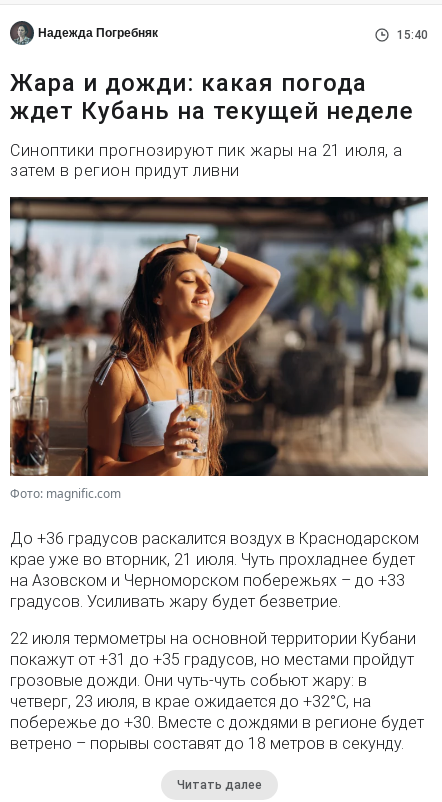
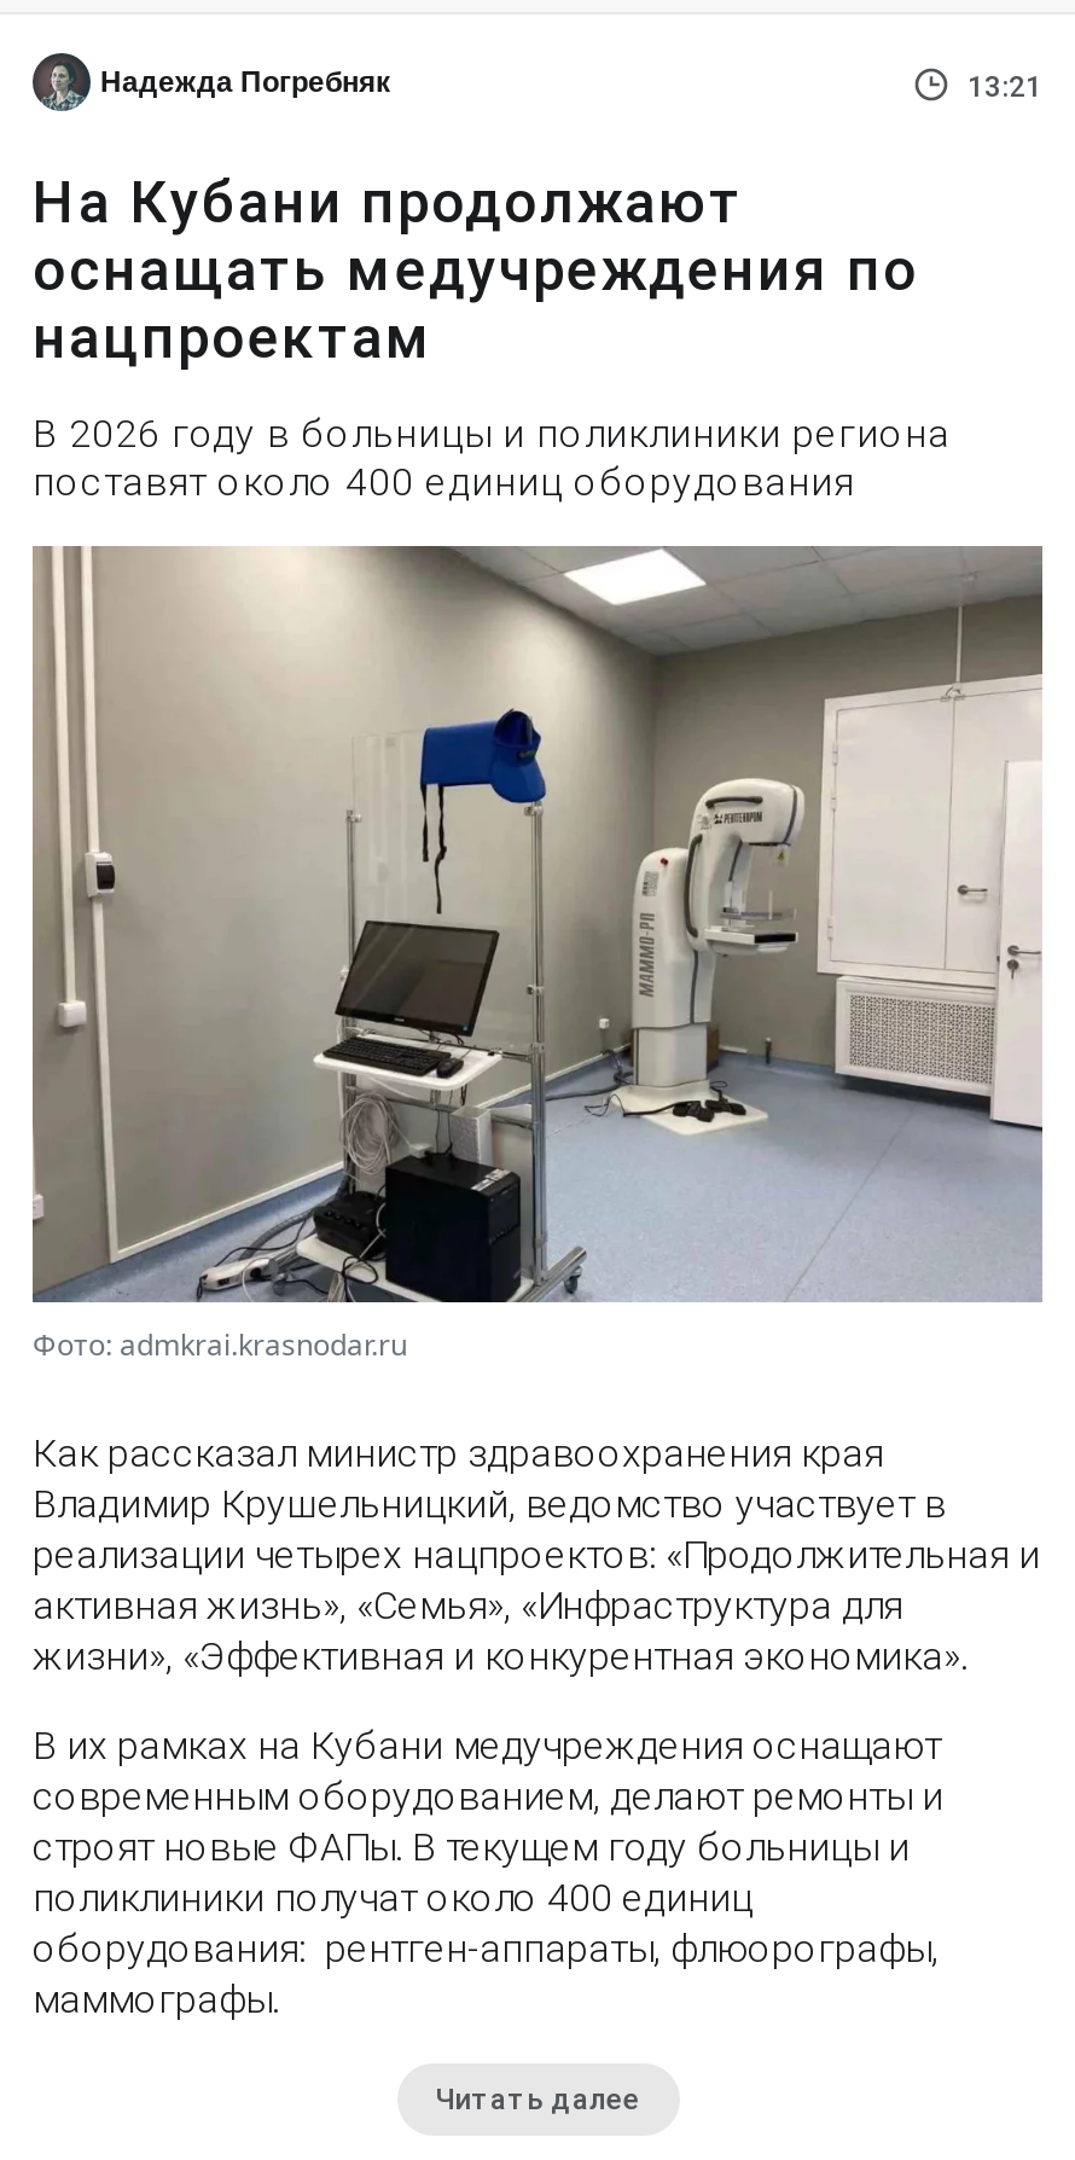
[397,28,428,42] 15:40 -> [967,69,1042,103] 13:21
[10,69,414,125] Жара и дожди: какая погода | ждет Кубань на текущей неделе -> [33,168,919,371] На Кубани продолжают | оснащать медучреждения по | нацпроектам
[10,141,402,180] Синоптики прогнозируют пик жары на 21 июля, а | затем в регион придут ливни -> [33,410,951,504] В 2026 году в больницы и поликлиники региона | поставят около 400 единиц оборудования
[10,196,428,502] [image] | Фото: magnific.com -> [33,546,1045,1365] [image] | Фото: admkrai.krasnodar.ru
[10,529,419,611] До +36 градусов раскалится воздух в Краснодарском | крае уже во вторник, 21 июля. Чуть прохладнее будет | на Азовском и Черноморском побережьях – до +33 | градусов. Усиливать жару будет безветрие. -> [33,1430,1040,1679] Как рассказал министр здравоохранения края | Владимир Крушельницкий, ведомство участвует в | реализации четырех нацпроектов: «Продолжительная и | активная жизнь», «Семья», «Инфраструктура для | жизни», «Эффективная и конкурентная экономика».
[10,629,424,753] 22 июля термометры на основной территории Кубани | покажут от +31 до +35 градусов, но местами пройдут | грозовые дожди. Они чуть-чуть собьют жару: в | четверг, 23 июля, в крае ожидается до +32°С, на | побережье до +30. Вместе с дождями в регионе будет | ветрено – порывы составят до 18 метров в секунду. -> [33,1723,943,2022] В их рамках на Кубани медучреждения оснащают | современным оборудованием, делают ремонты и | строят новые ФАПы. В текущем году больницы и | поликлиники получат около 400 единиц | оборудования: рентген-аппараты, флюорографы, | маммографы.

